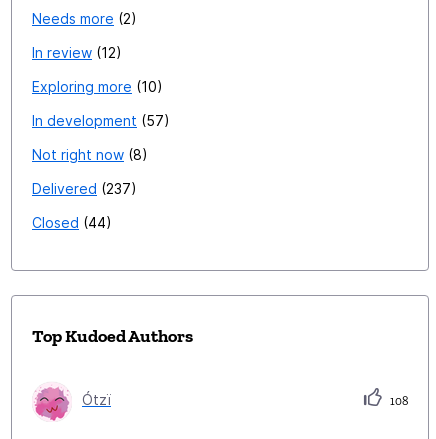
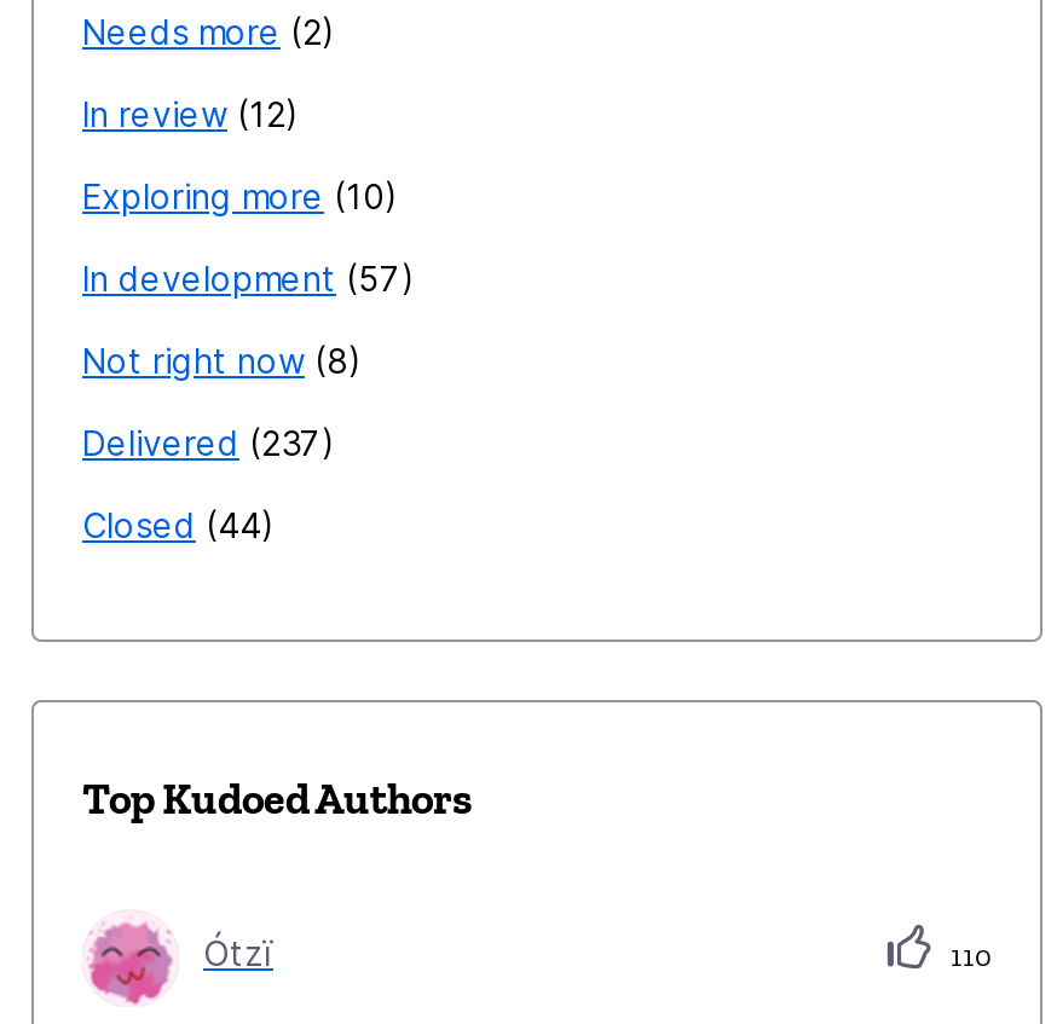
[387,394,408,408] 108 -> [943,939,992,973] 110

